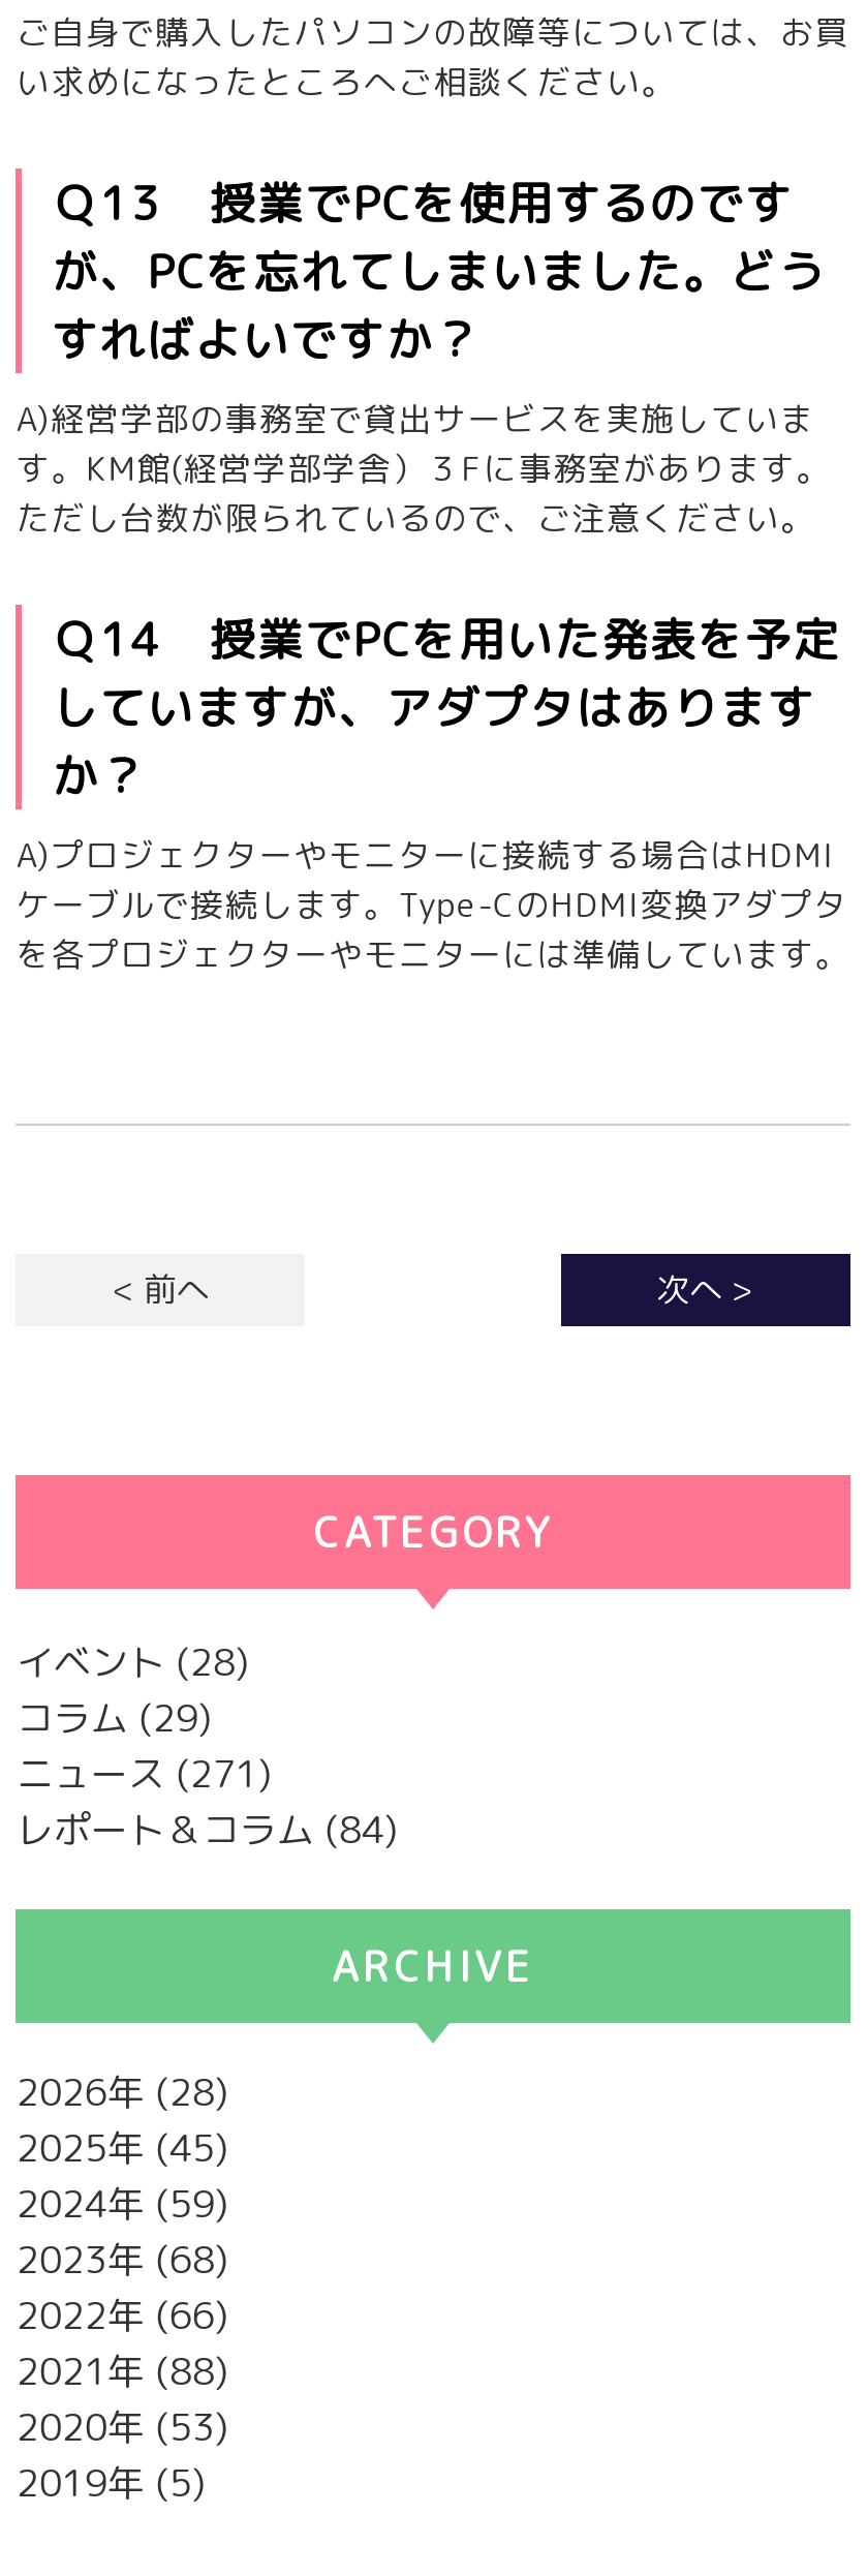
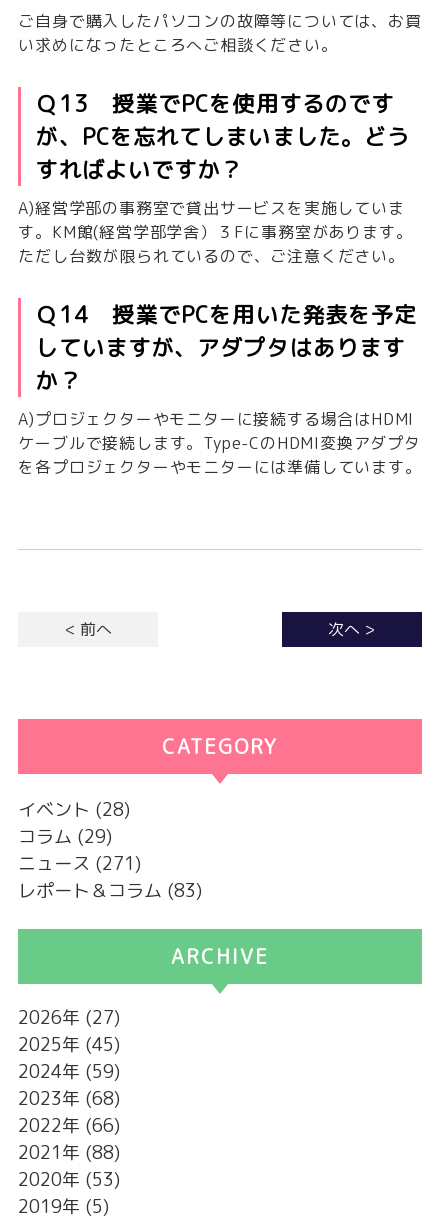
[16,1804,397,1856] レポート＆コラム(84) -> [18,878,202,903] レポート＆コラム(83)
[16,2066,227,2118] 2026 (28) -> [18,1005,120,1030] 2026 (27)

